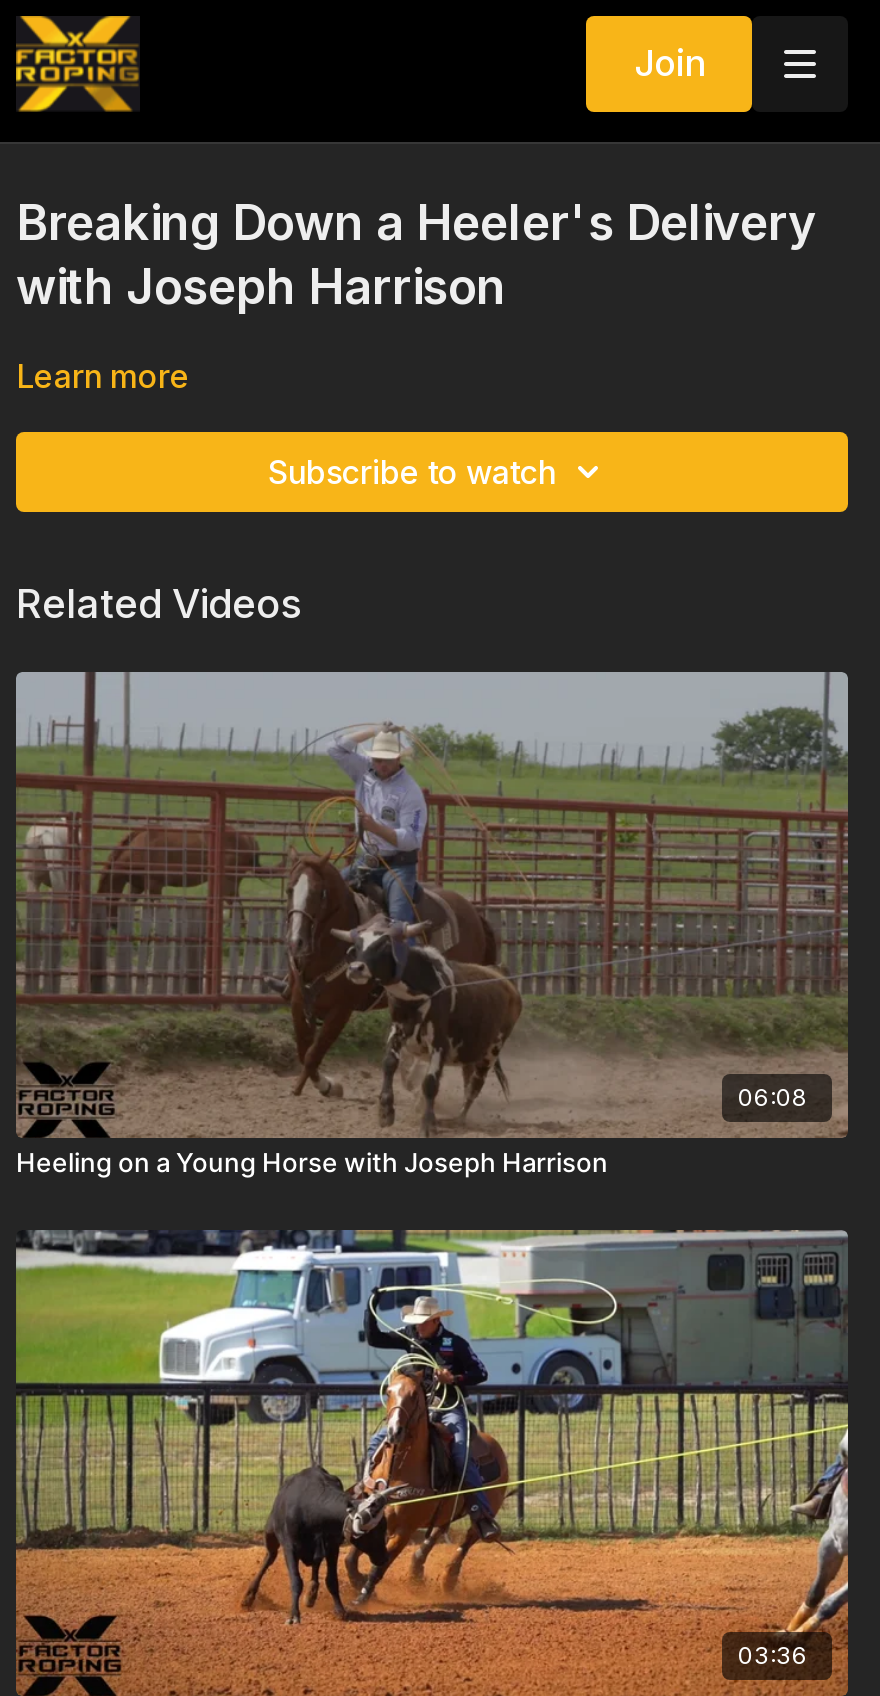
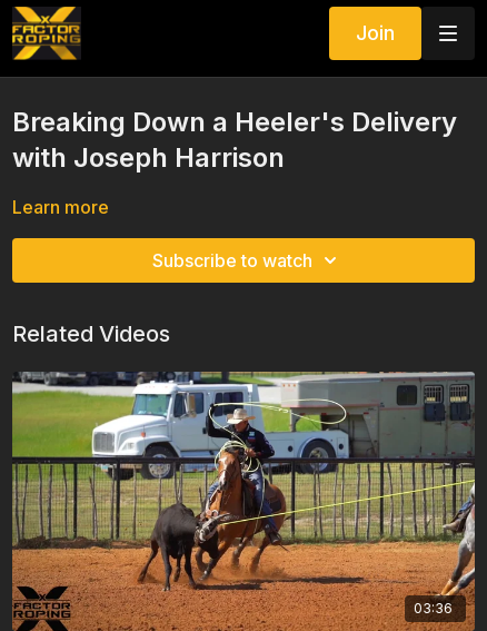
[14,670,850,1178] [image] | 06:08 | Heeling on a Young Horse with Joseph Harrison -> none

